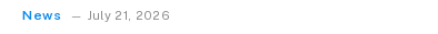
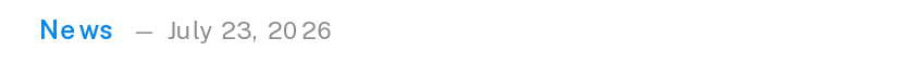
[22,7,170,23] News July 21, 2026 -> [39,15,335,45] News July 23, 2026

